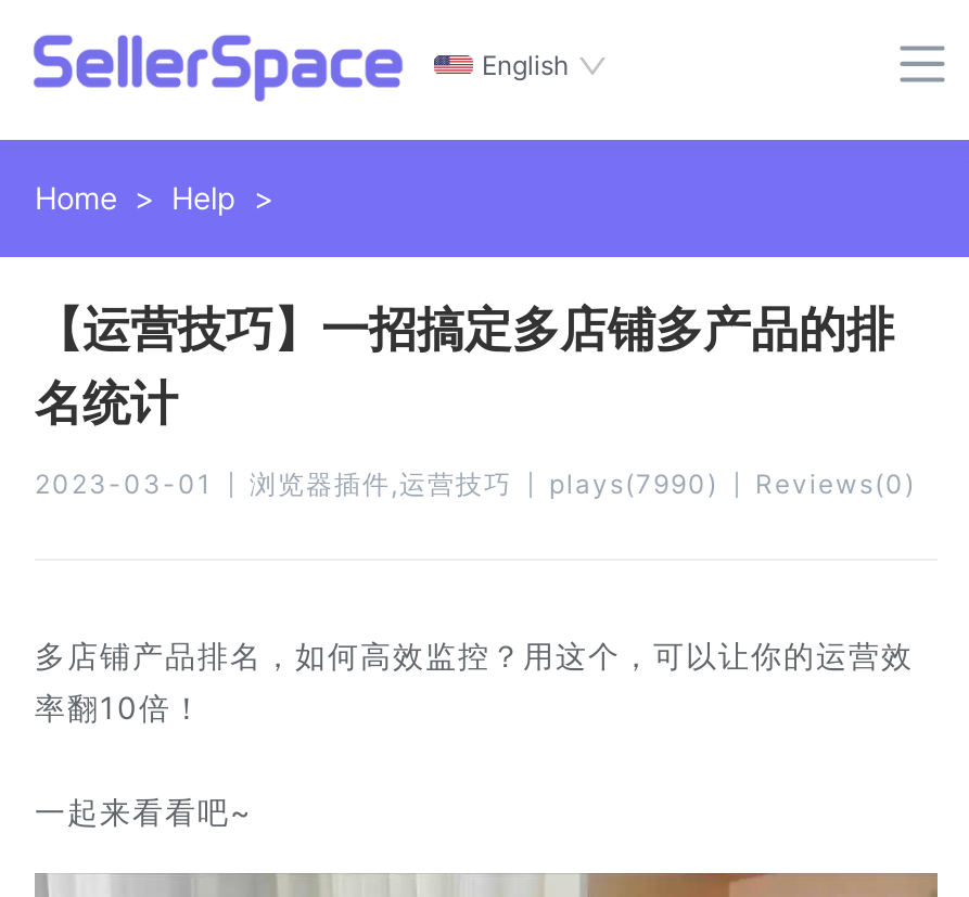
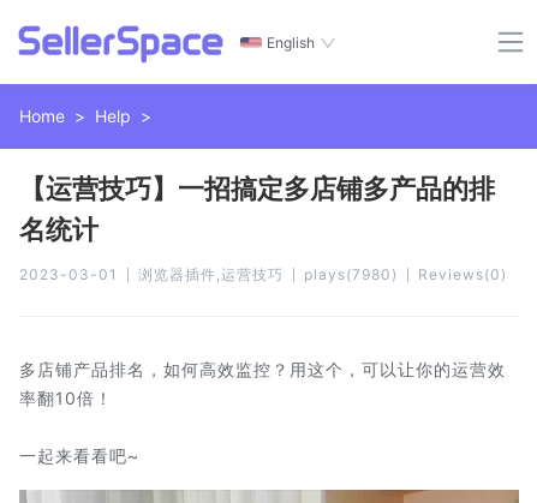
[35,467,916,500] 2023-03-01 浏览器插件,运营技巧 plays(7990) Reviews(0) -> [19,265,507,283] 2023-03-01 浏览器插件,运营技巧 plays(7980) Reviews(0)

